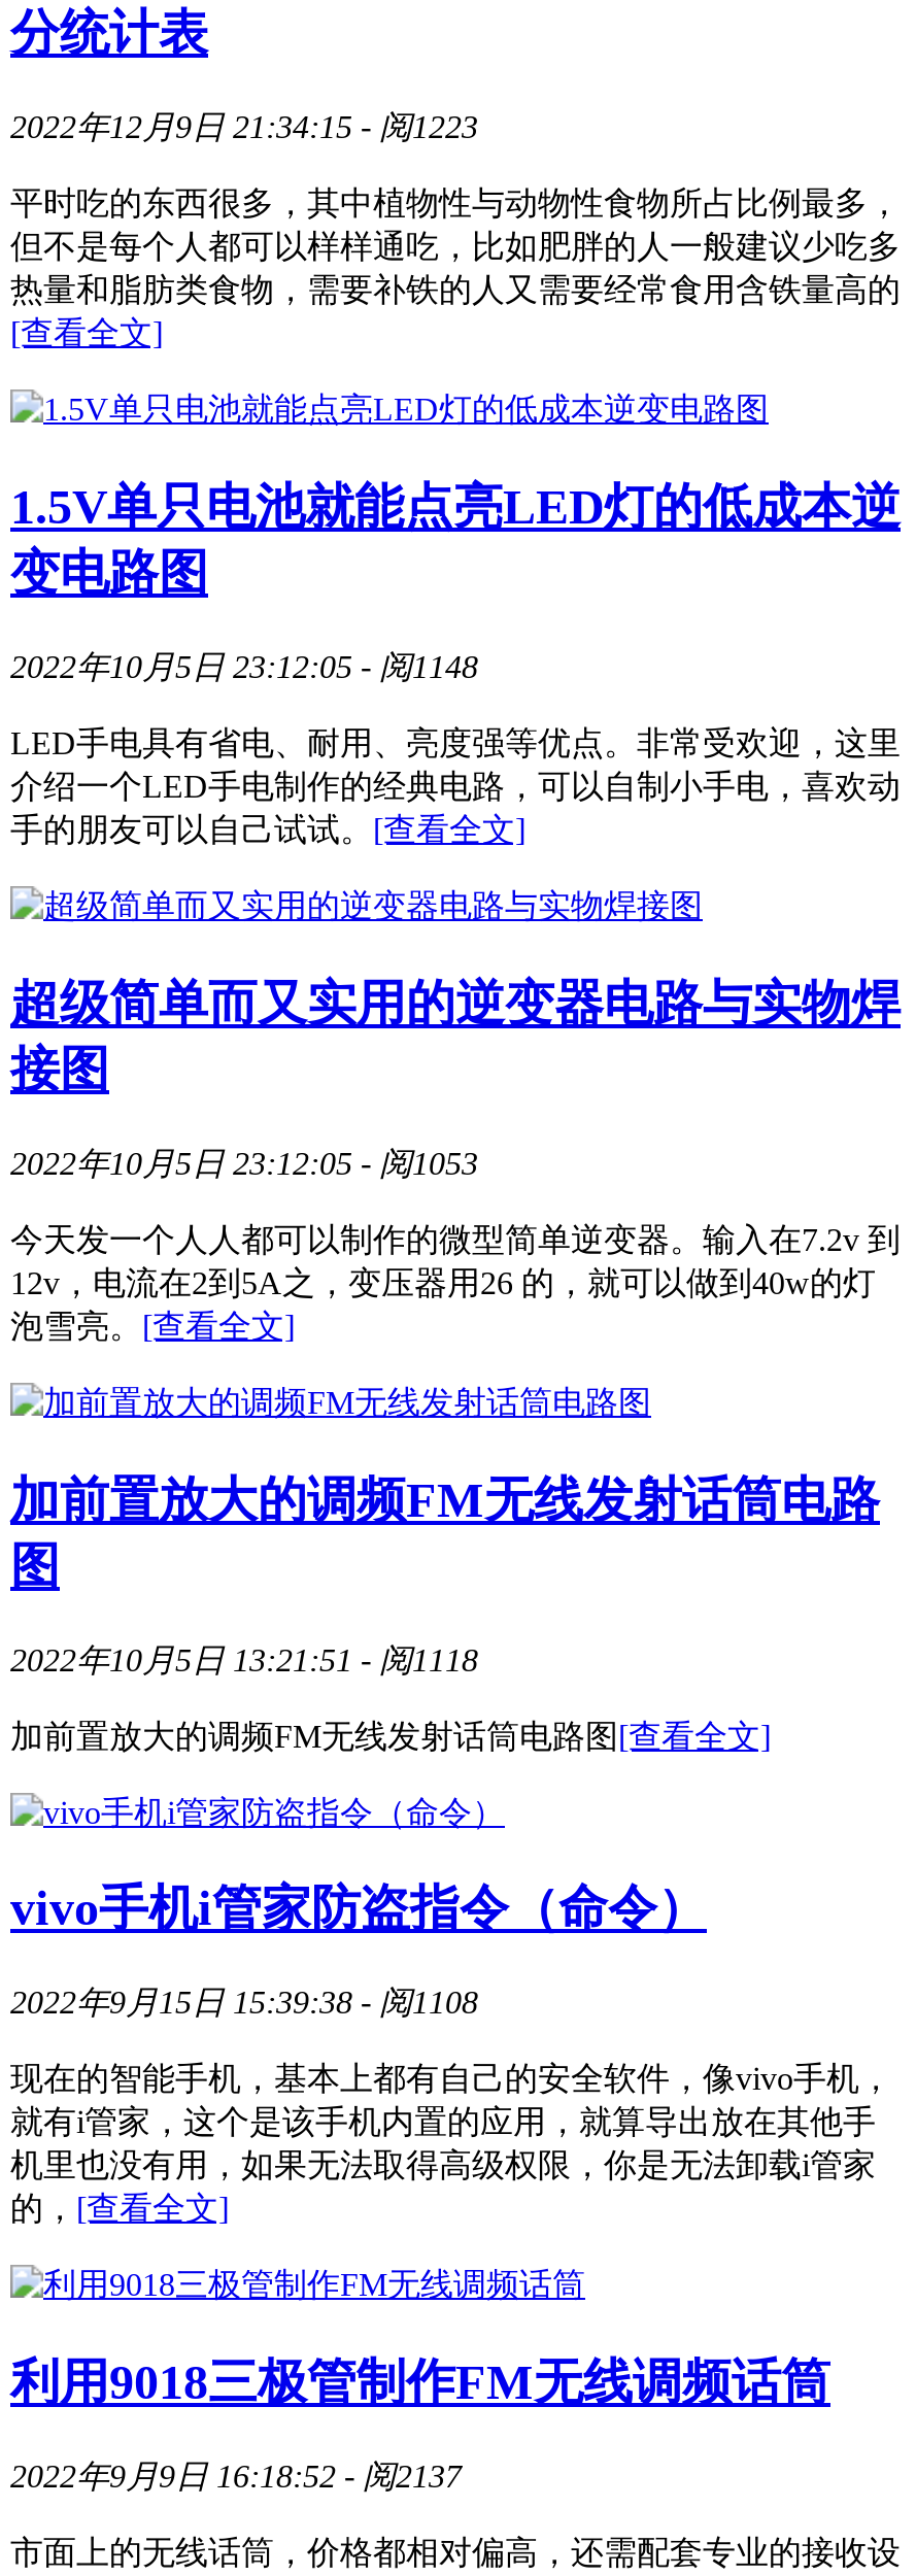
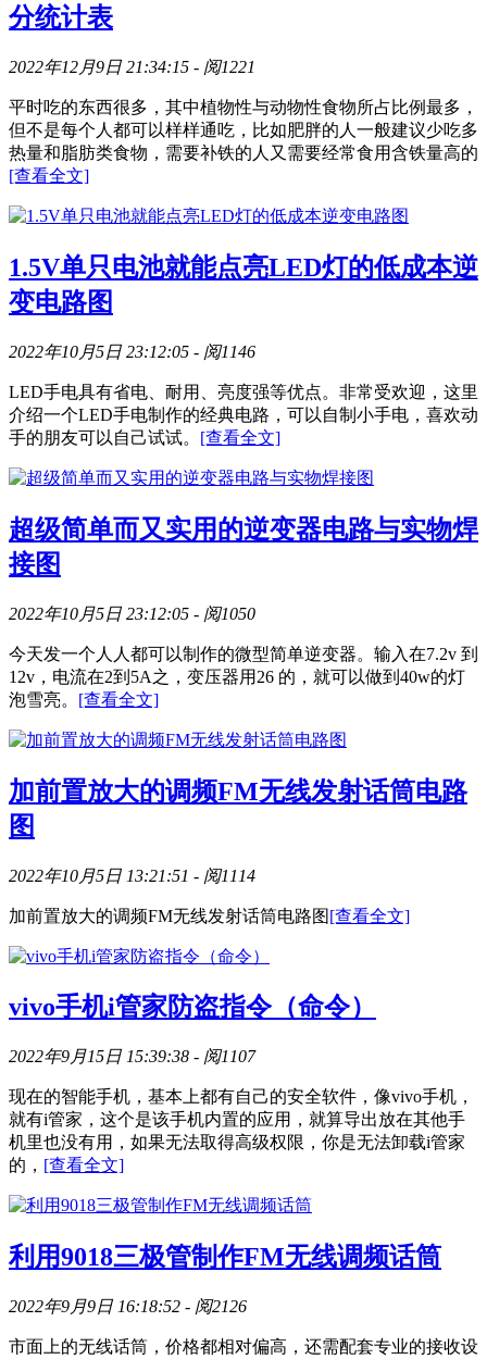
[10,109,478,144] 2022年12月9日 21:34:15 - 阅1223 -> [9,58,255,76] 2022年12月9日 21:34:15 - 阅1221
[10,649,478,684] 2022年10月5日 23:12:05 - 阅1148 -> [9,342,255,361] 2022年10月5日 23:12:05 - 阅1146
[10,1145,478,1180] 2022年10月5日 23:12:05 - 阅1053 -> [9,604,255,623] 2022年10月5日 23:12:05 - 阅1050
[10,1642,478,1677] 2022年10月5日 13:21:51 - 阅1118 -> [9,866,255,885] 2022年10月5日 13:21:51 - 阅1114
[10,1985,478,2020] 2022年9月15日 15:39:38 - 阅1108 -> [9,1047,255,1066] 2022年9月15日 15:39:38 - 阅1107
[10,2459,462,2494] 2022年9月9日 16:18:52 - 阅2137 -> [9,1297,247,1316] 2022年9月9日 16:18:52 - 阅2126

